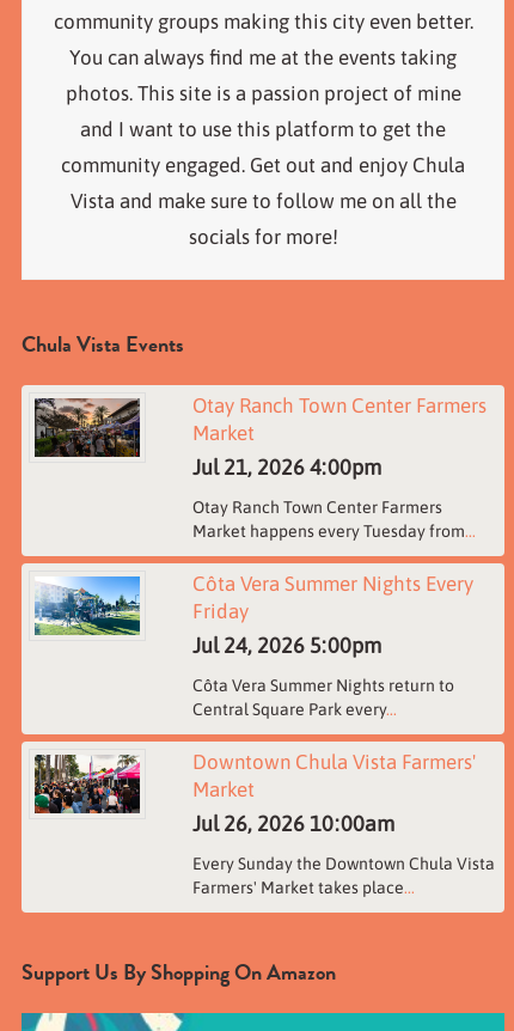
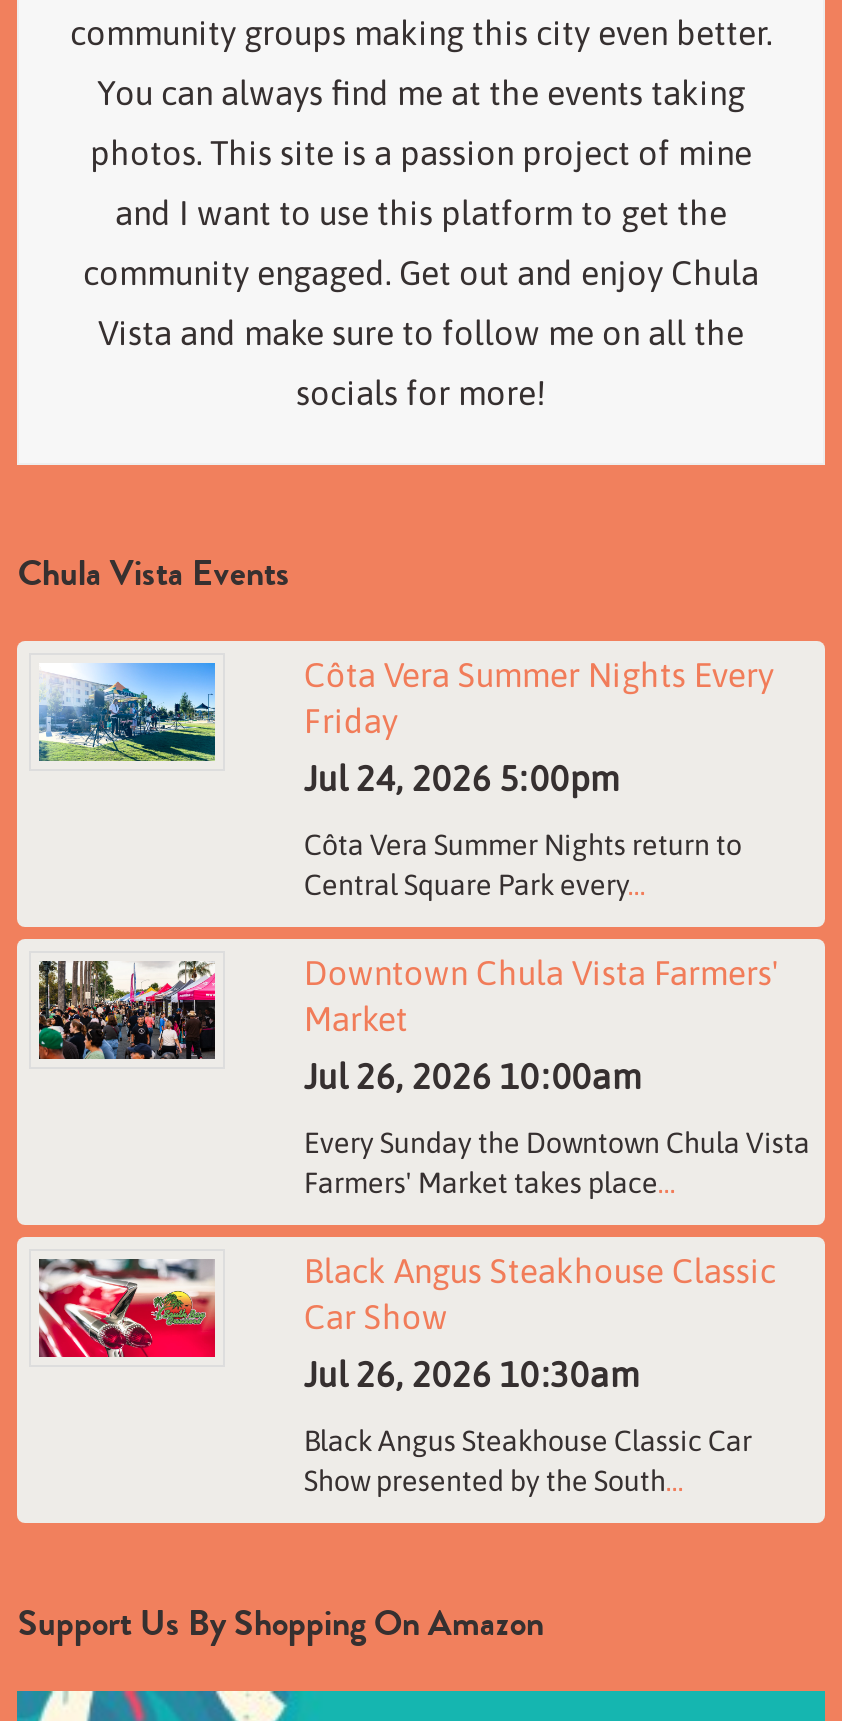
[33,397,141,458] [image] -> none
[193,394,487,541] Otay Ranch Town Center Farmers | Market | Jul 21, 2026 4:00pm | Otay Ranch Town Center Farmers | Market happens every Tuesday from... -> none
moved [193,572,495,897] -> [304,655,810,1199]: Côta Vera Summer Nights Every | Friday | Jul 24, 2026 5:00pm | ... | Every Sunday the Downtown Chula Vista | Farmers' Market takes place...
none -> [37,1257,217,1359] [image]
none -> [304,1251,776,1497] Black Angus Steakhouse Classic | Car Show | Jul 26, 2026 10:30am | Black Angus Steakhouse Classic Car | Show presented by the South...

